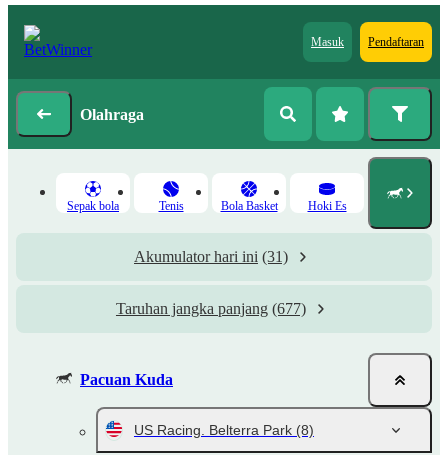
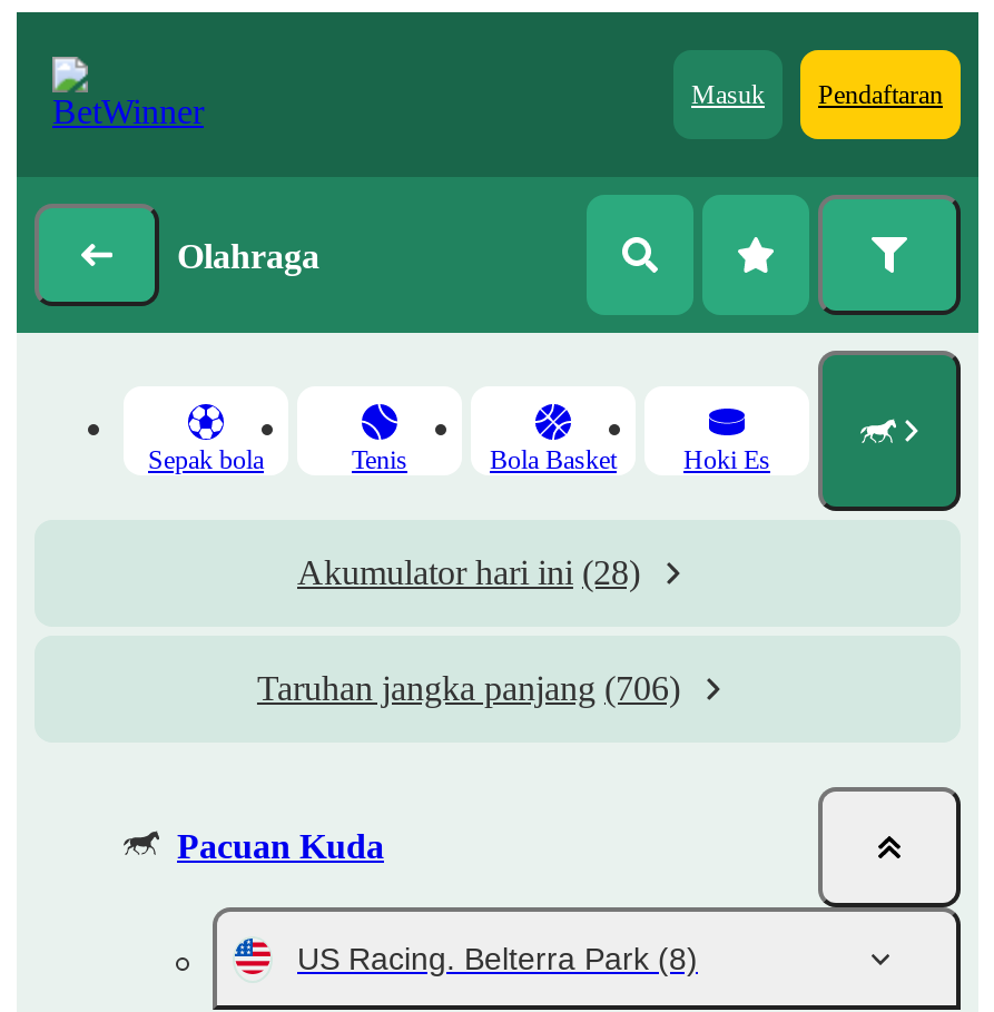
[134,248,288,265] Akumulator hari ini (31) -> [297,553,640,591] Akumulator hari ini (28)
[116,300,306,317] Taruhan jangka panjang (677) -> [257,669,680,707] Taruhan jangka panjang (706)

